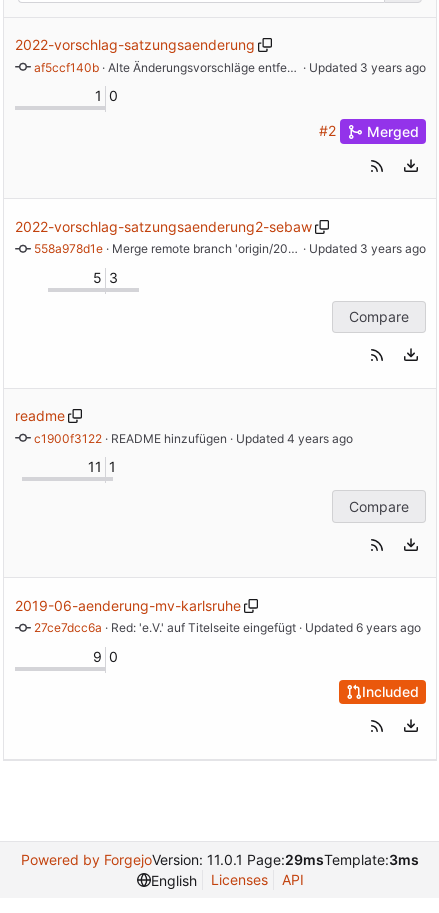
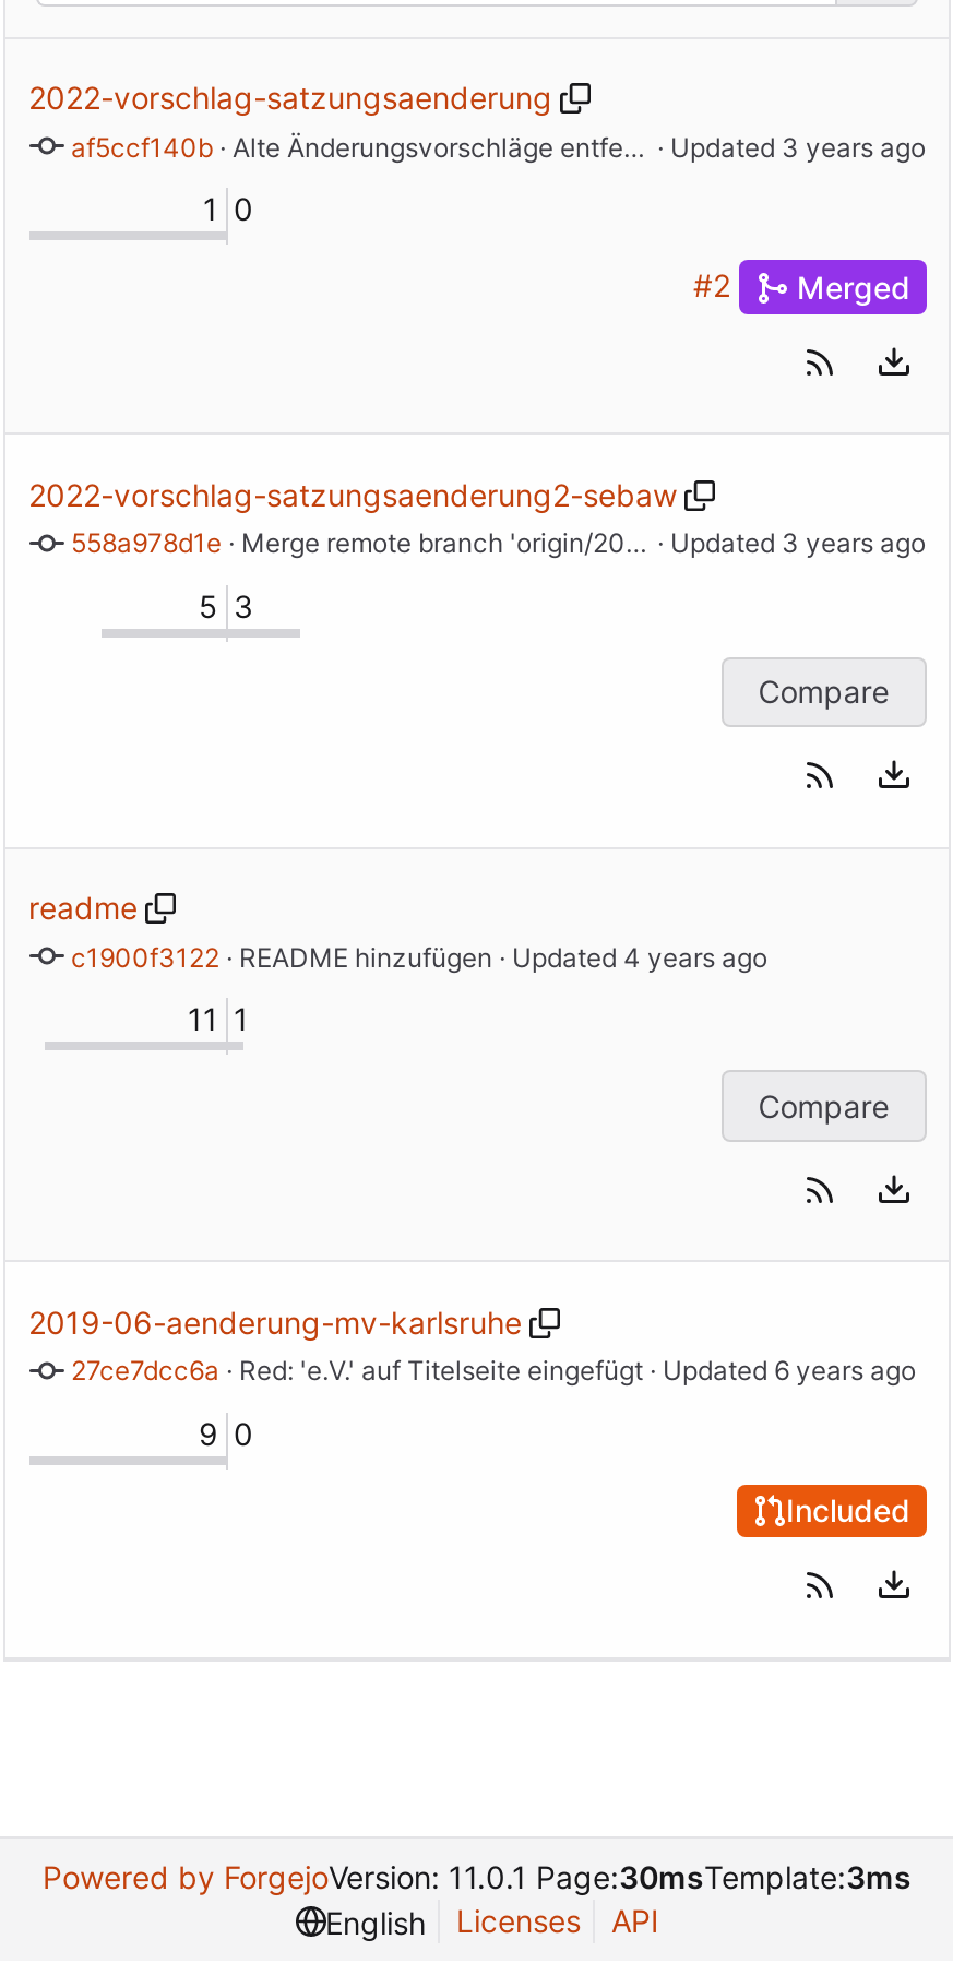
[21,851,419,868] Powered by ForgejoVersion: 11.0.1 Page:29msTemplate:3ms -> [43,1858,912,1895] Powered by ForgejoVersion: 11.0.1 Page:30msTemplate:3ms

